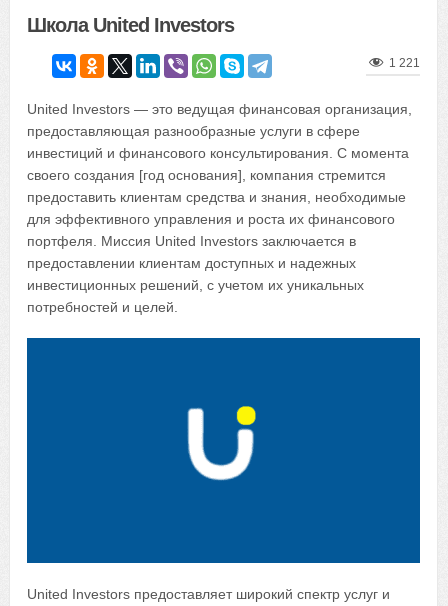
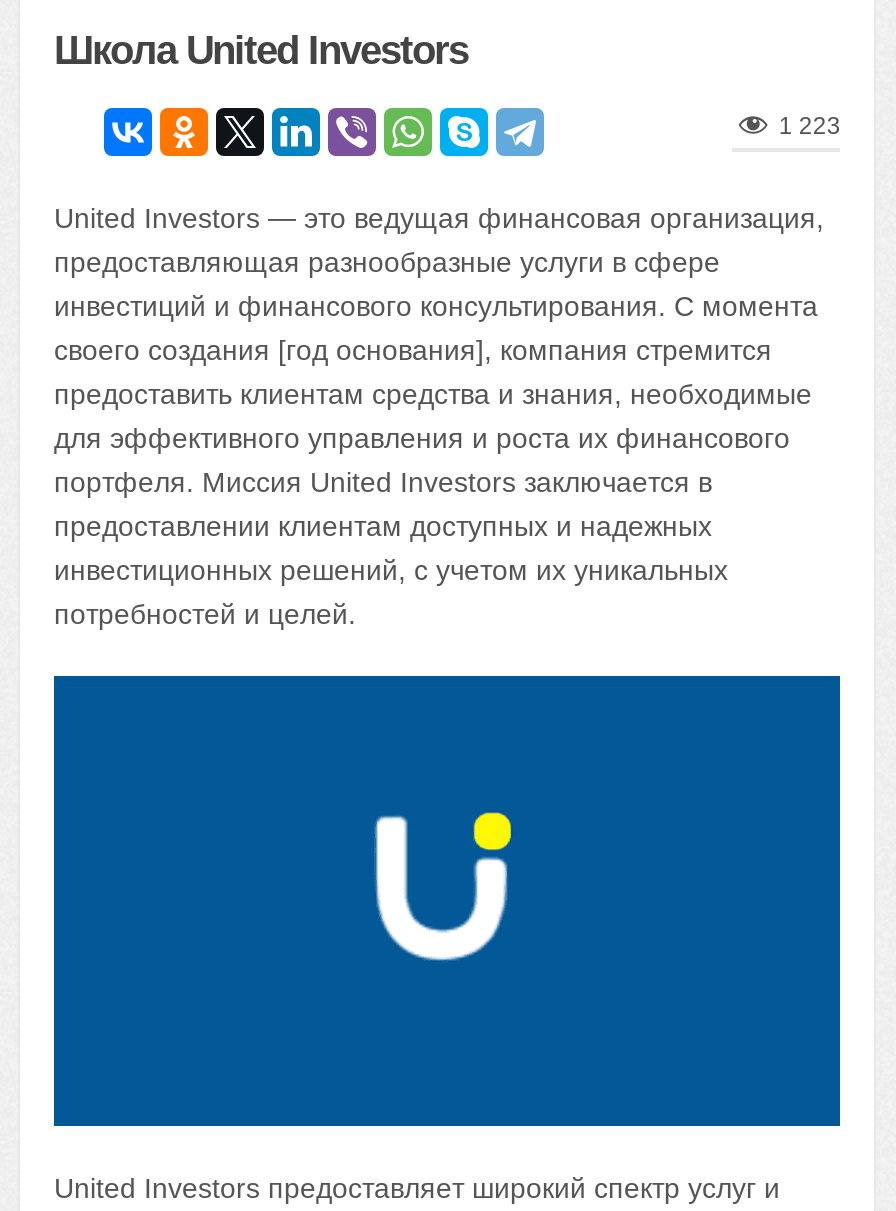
[389,56,420,70] 1 221 -> [779,112,841,140] 1 223

